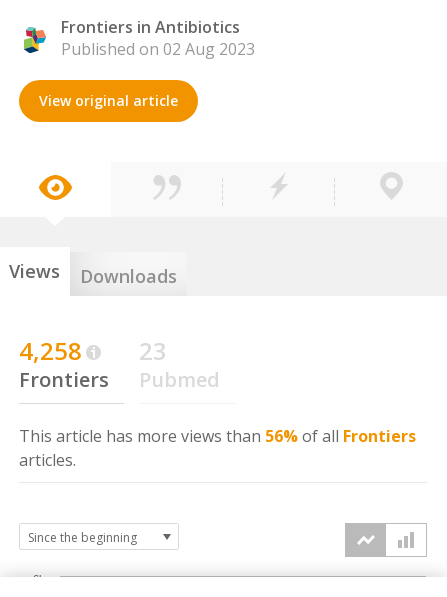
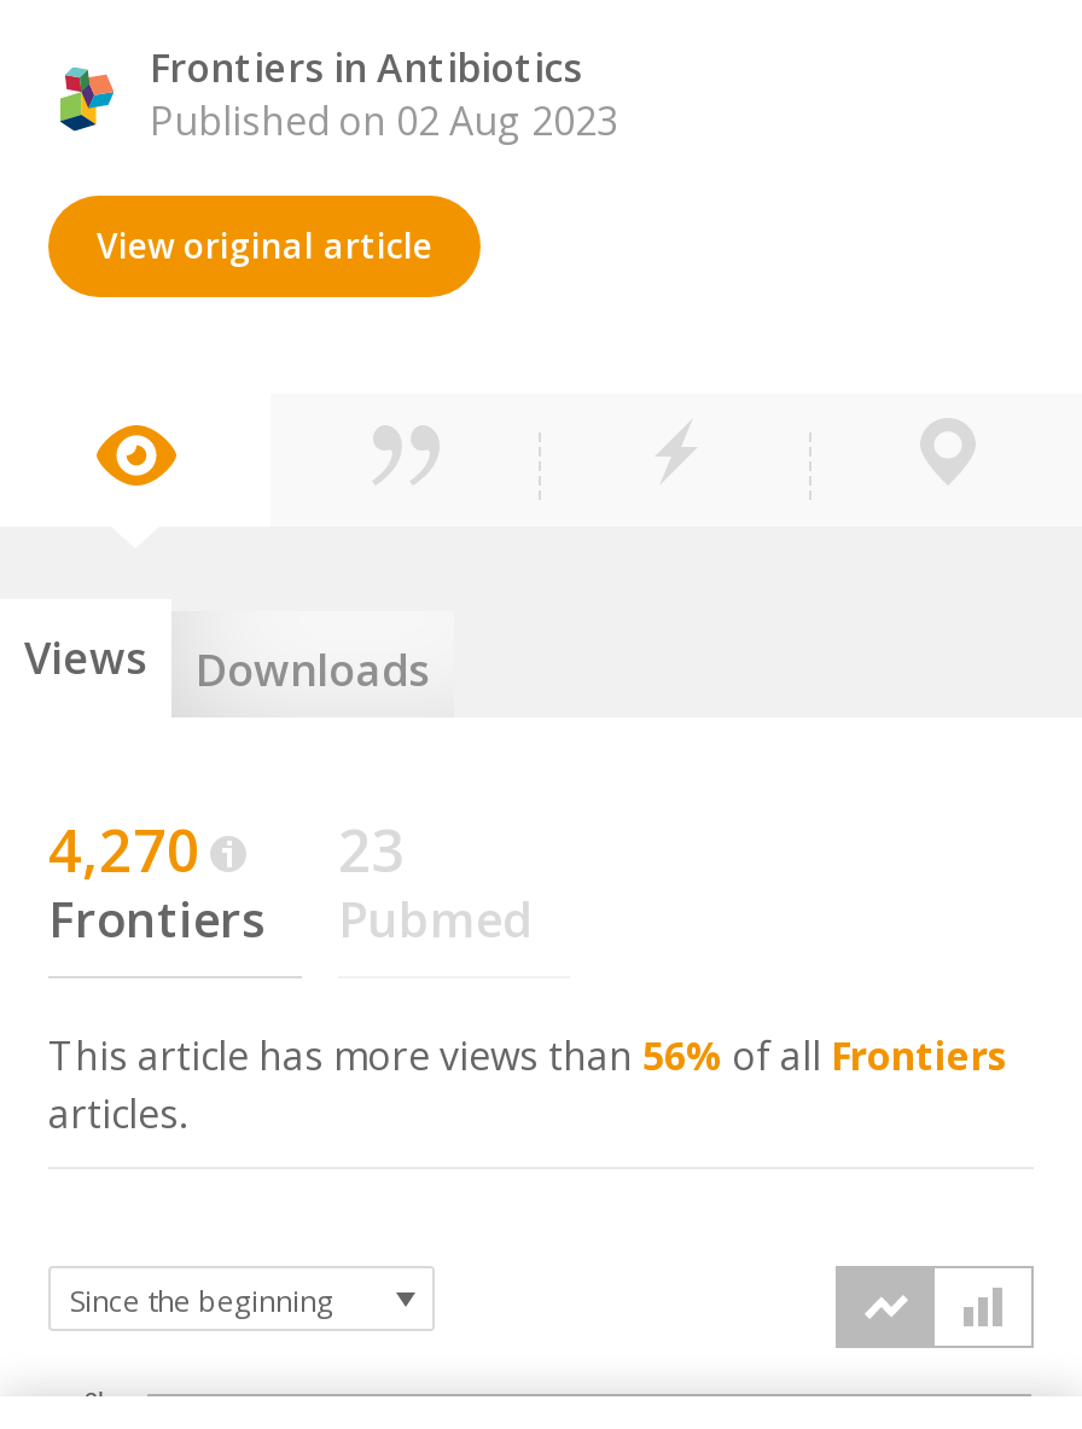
[19,334,82,367] 4,258 -> [48,809,200,889] 4,270

